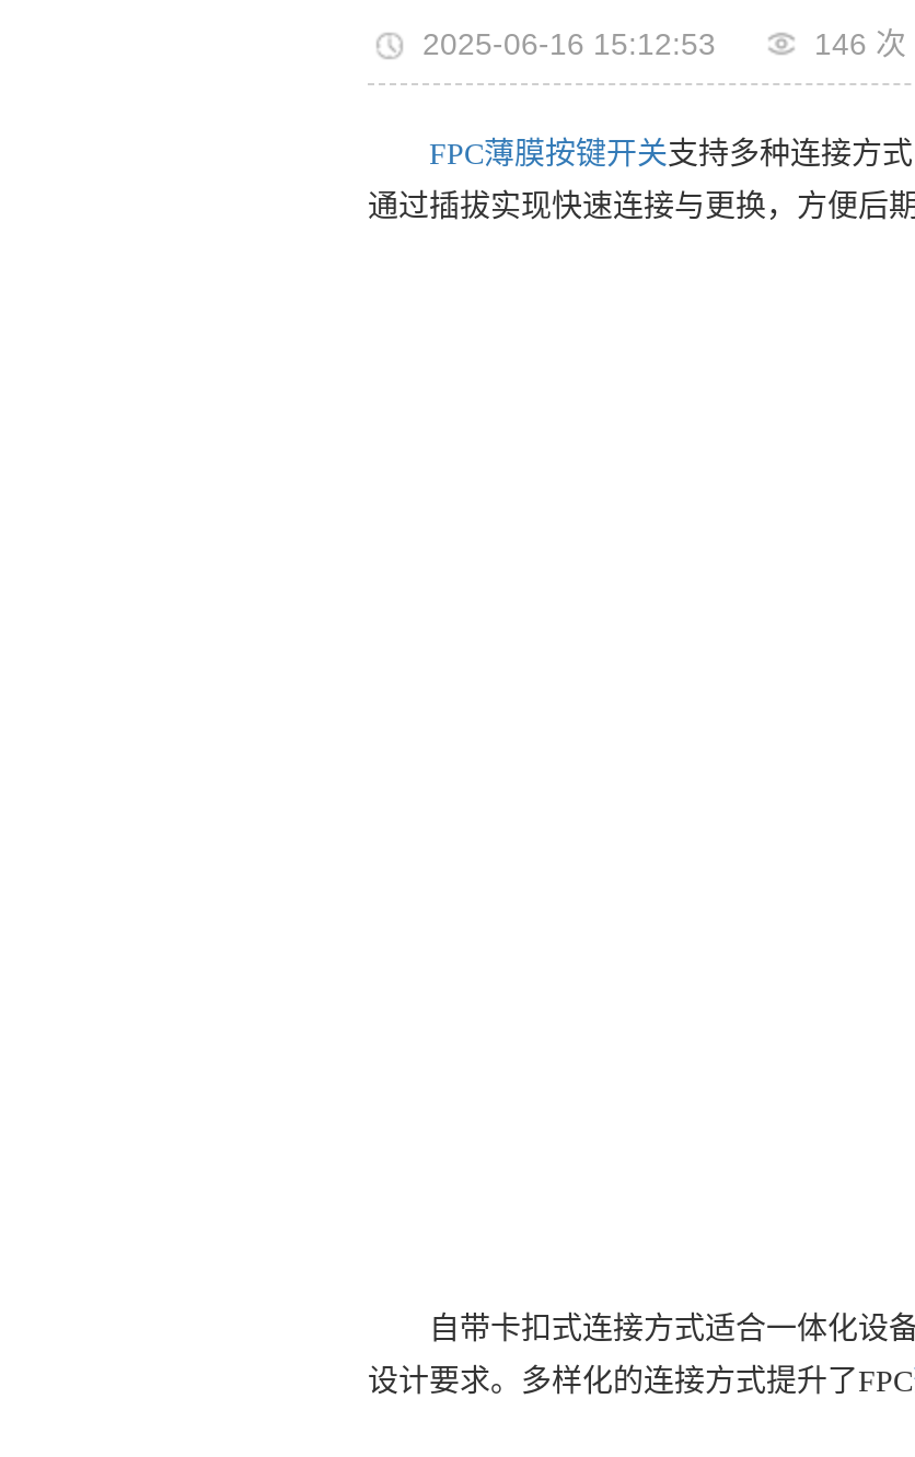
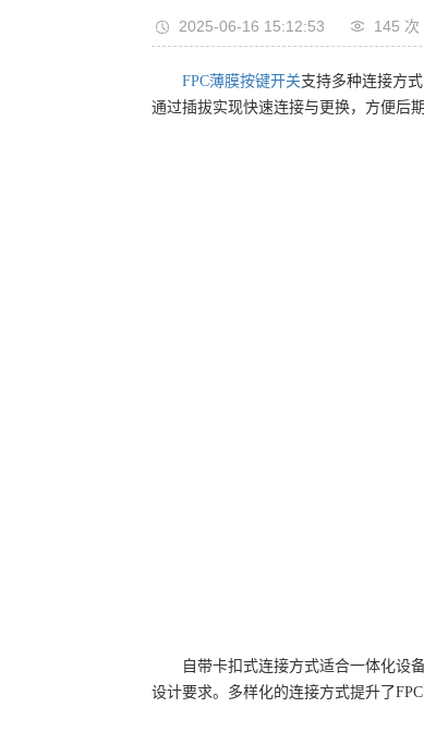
[814,26,906,61] 146次 -> [374,17,420,35] 145次

